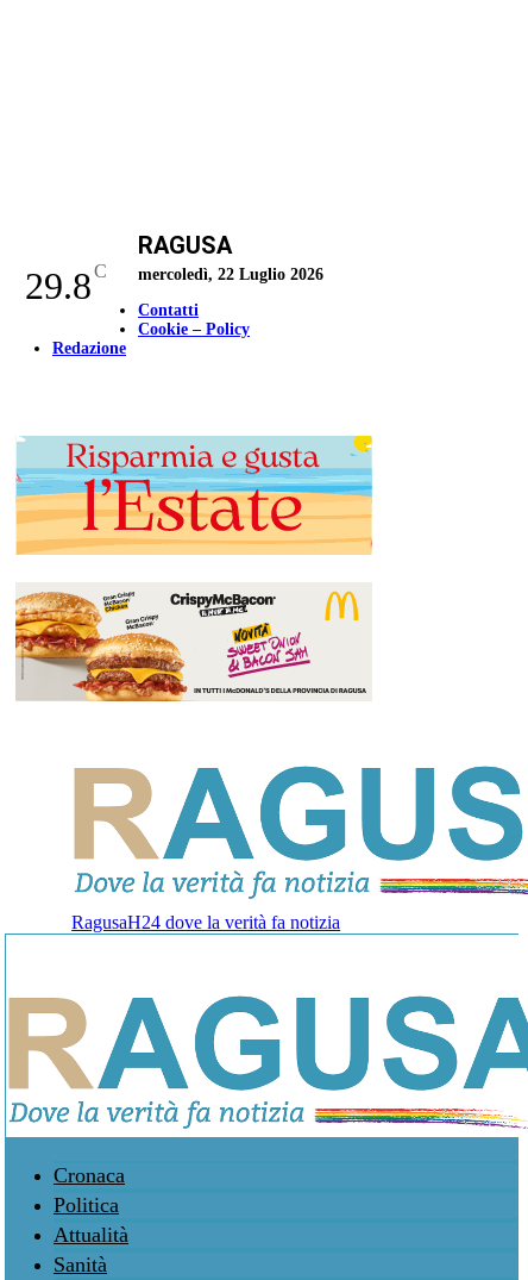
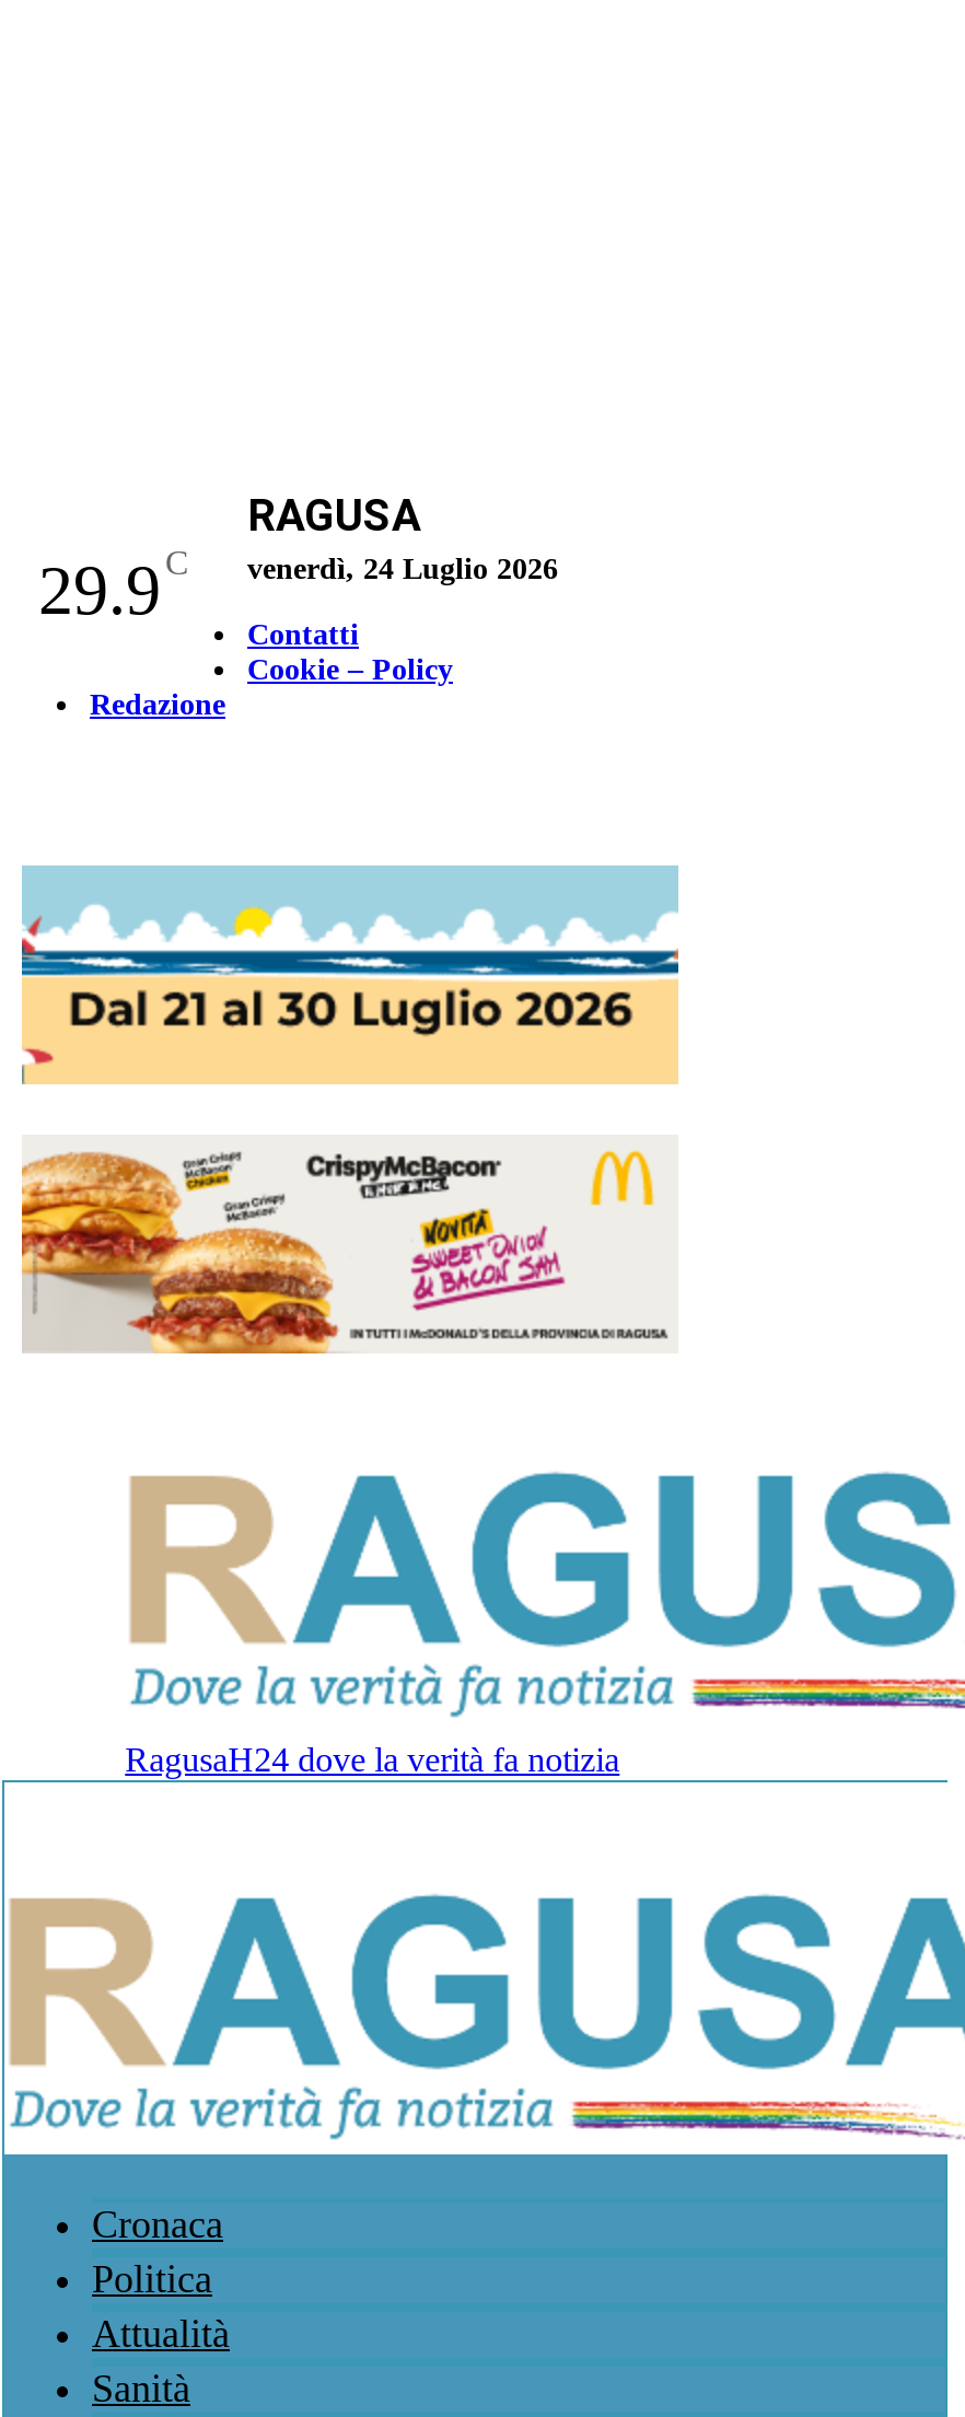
[24,261,106,307] 29.8 C -> [38,544,189,629] 29.9 C
[138,266,323,283] mercoledì, 22 Luglio 2026 -> [247,553,558,585] venerdì, 24 Luglio 2026
[15,435,373,554] [image] -> [20,863,681,1084] [image]

